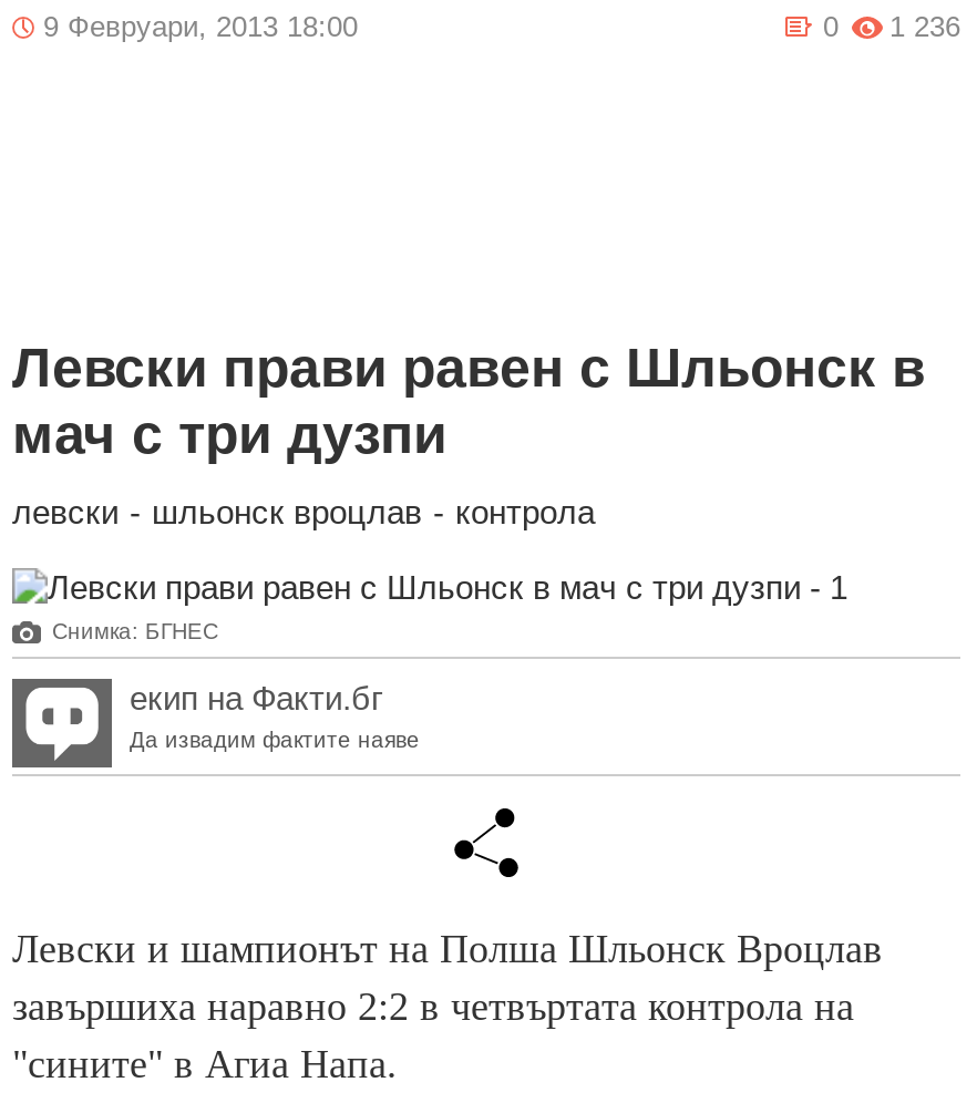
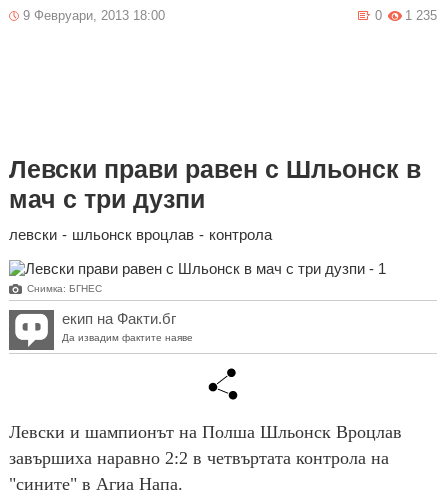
[823,10,960,43] 0 1 236 -> [375,8,437,23] 0 1 235

